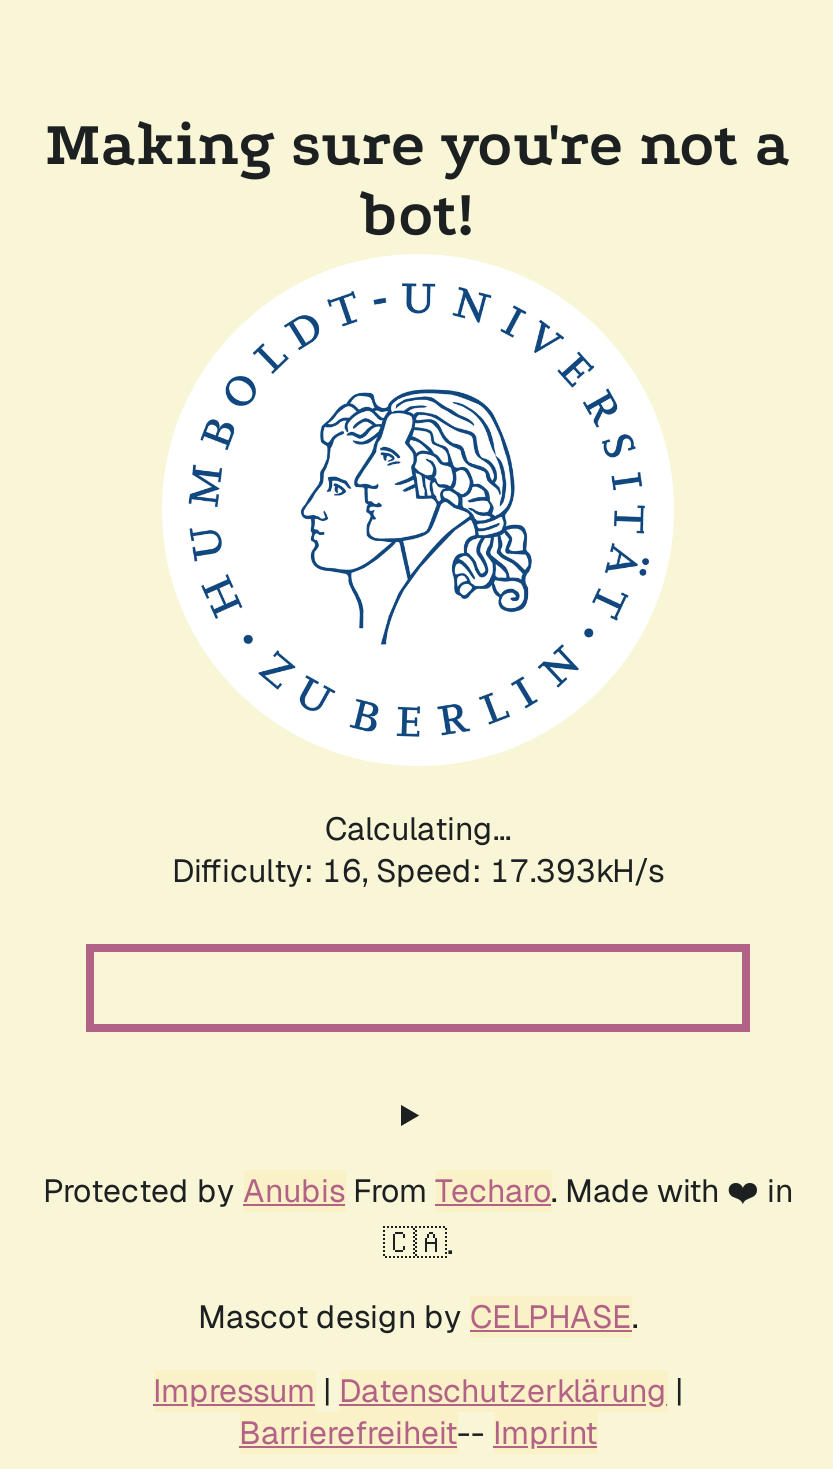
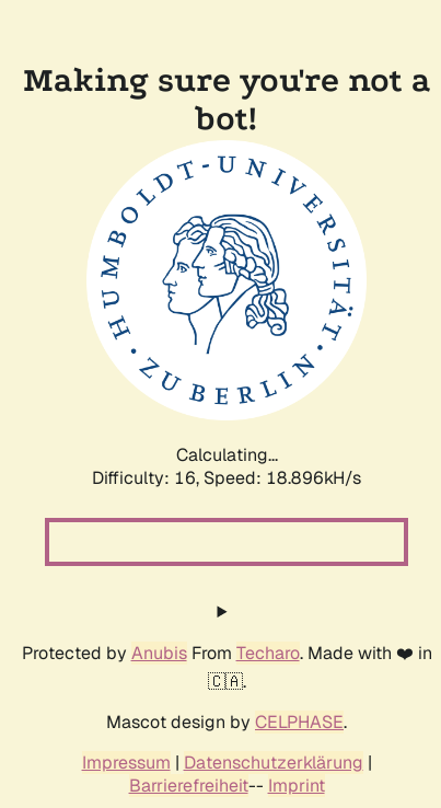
[172,850,664,892] Difficulty: 16, Speed: 17.393kH/s -> [92,466,361,489] Difficulty: 16, Speed: 18.896kH/s

